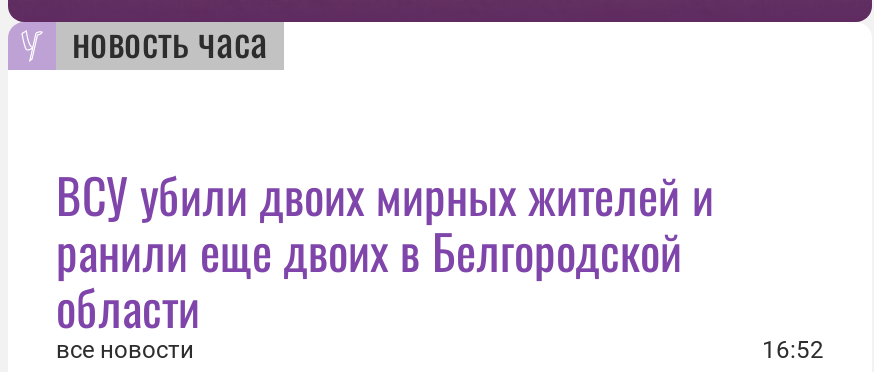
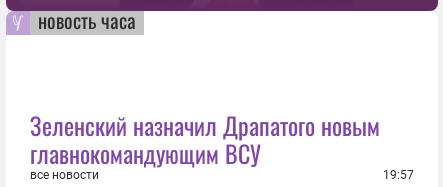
[56,157,714,341] ВСУ убили двоих мирных жителей и | ранили еще двоих в Белгородской | области -> [30,107,380,171] Зеленский назначил Драпатого новым | главнокомандующим ВСУ
[762,335,824,363] 16:52 -> [383,168,414,182] 19:57

